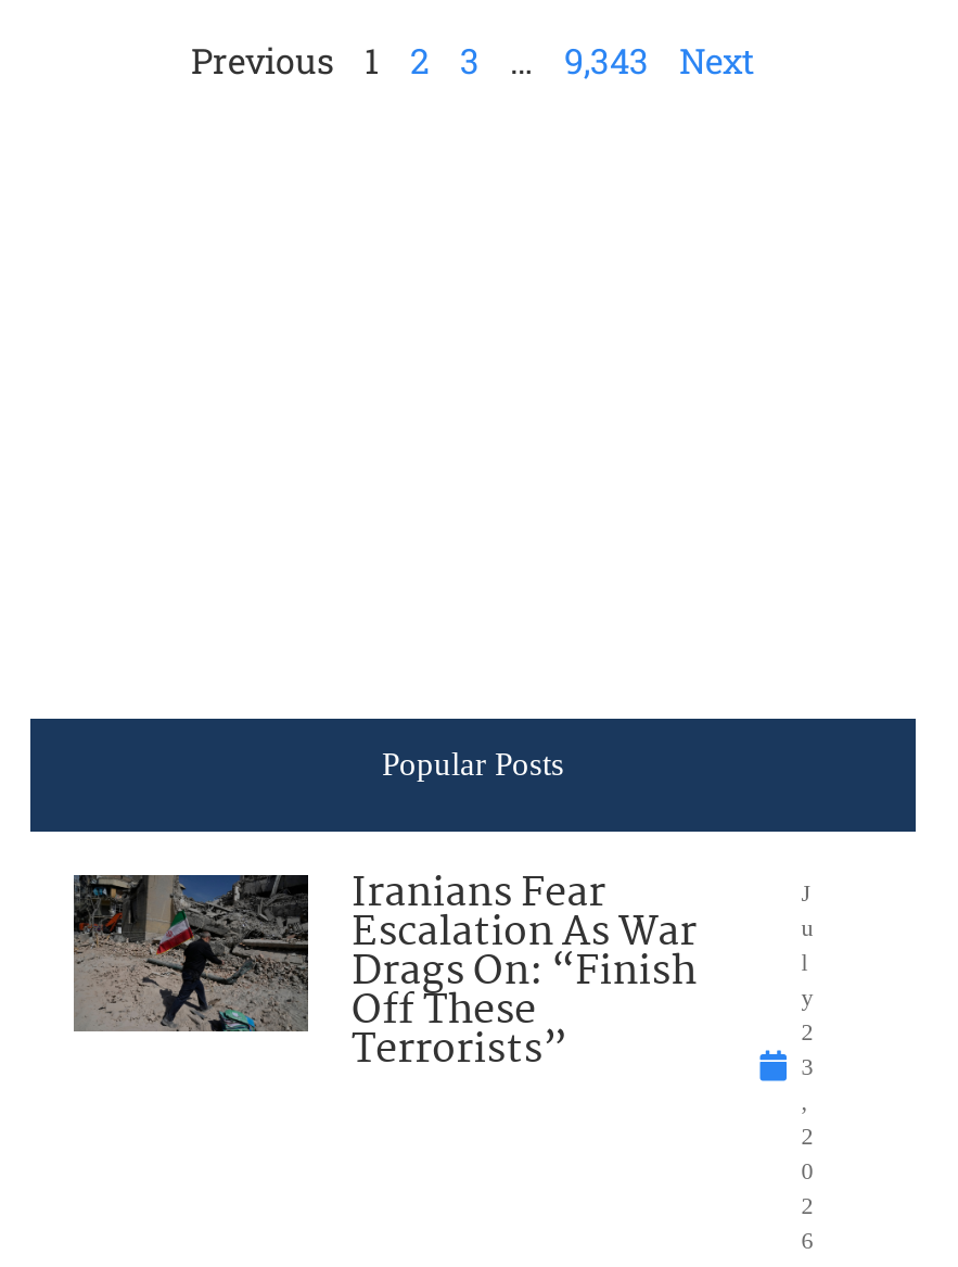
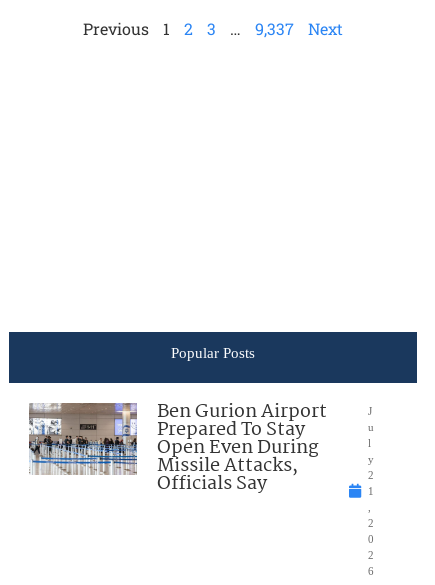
[564,37,649,83] 9,343 -> [255,17,294,38] 9,337
[72,861,697,1082] [image] | Iranians Fear | Escalation As War | Drags On: “Finish | Off These | Terrorists” -> [29,397,327,499] [image] | Ben Gurion Airport | Prepared To Stay | Open Even During | Missile Attacks, | Officials Say
[801,1052,814,1078] 3 -> [367,485,373,497] 1

